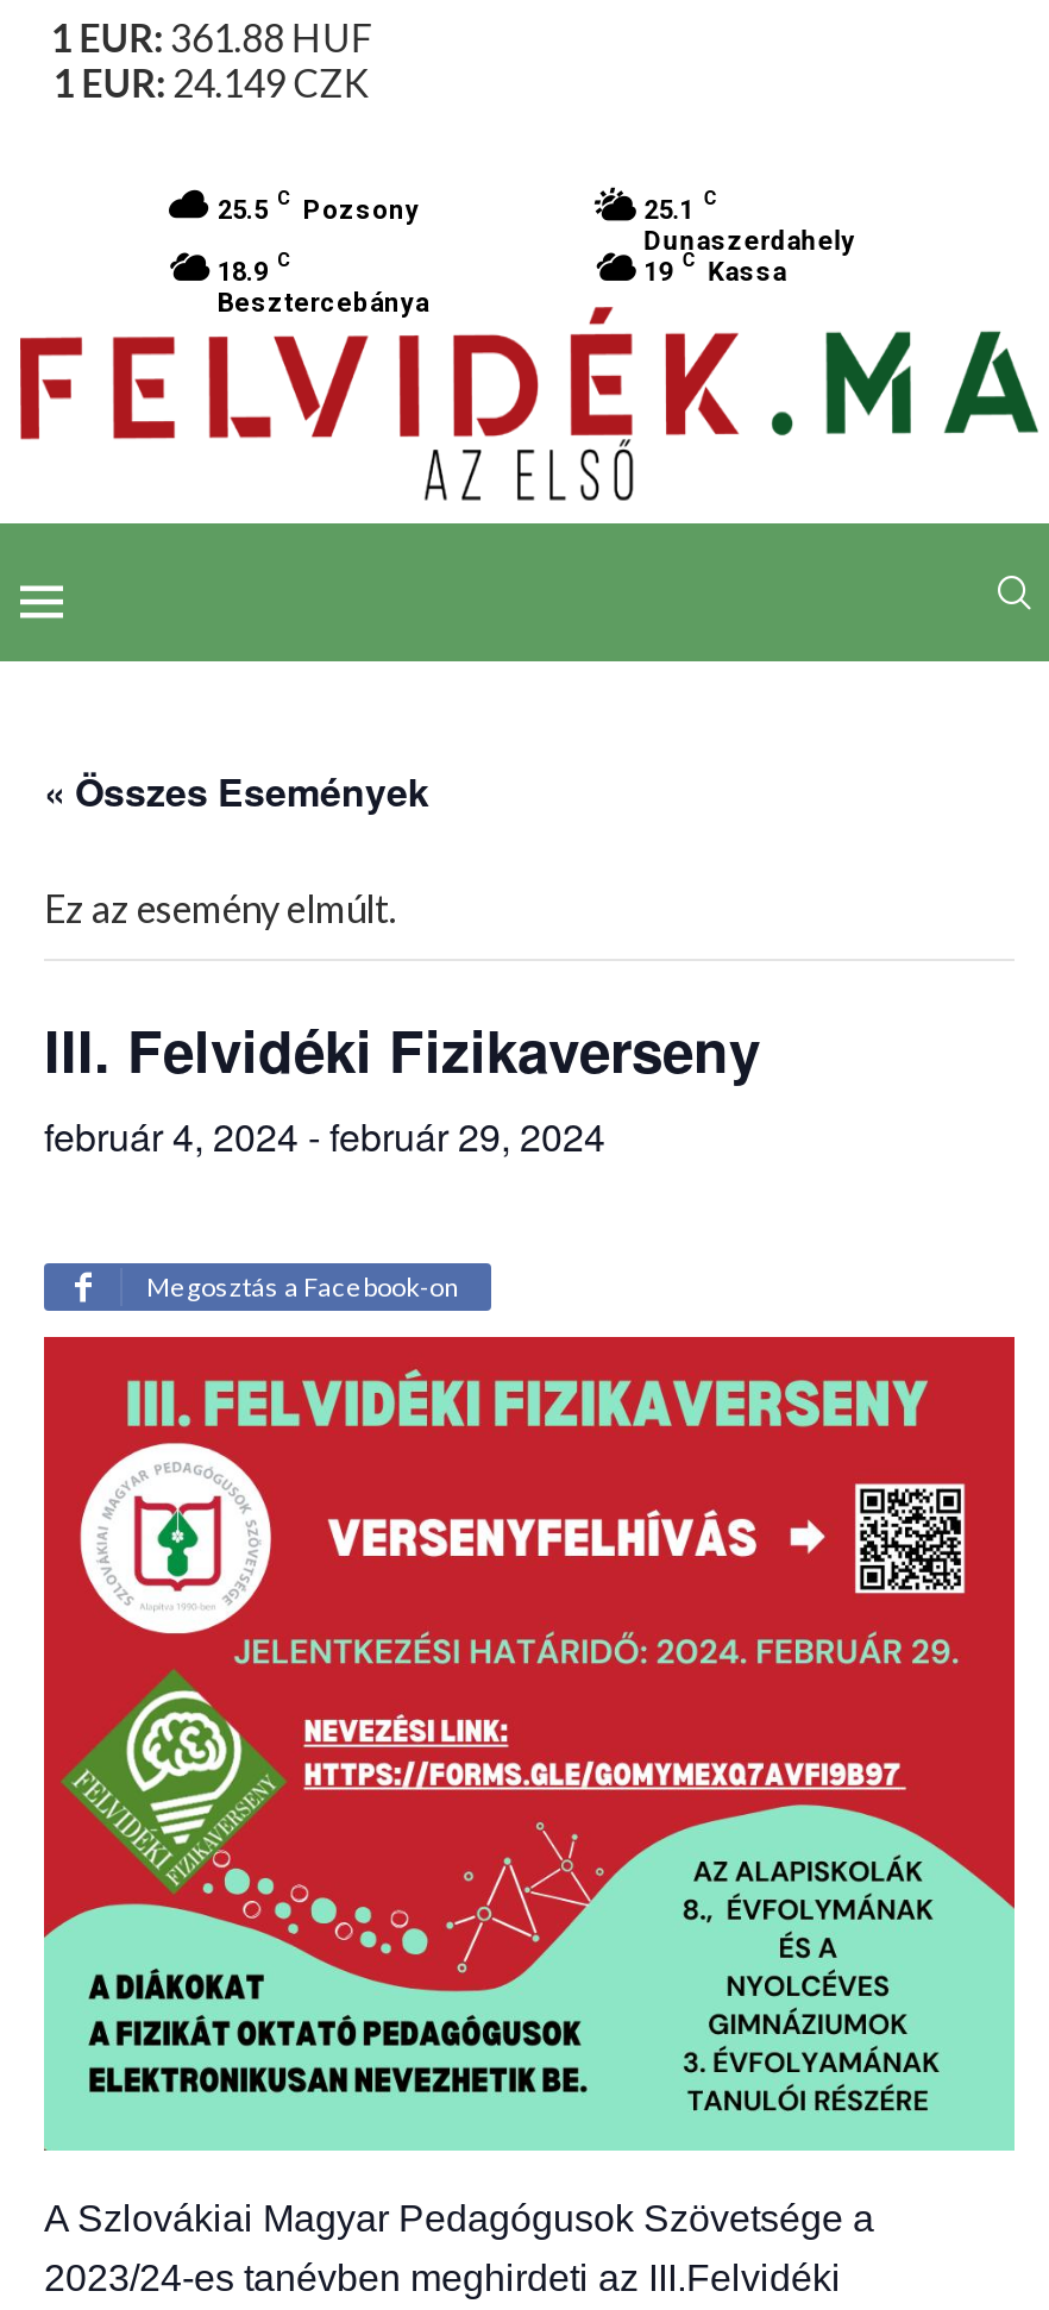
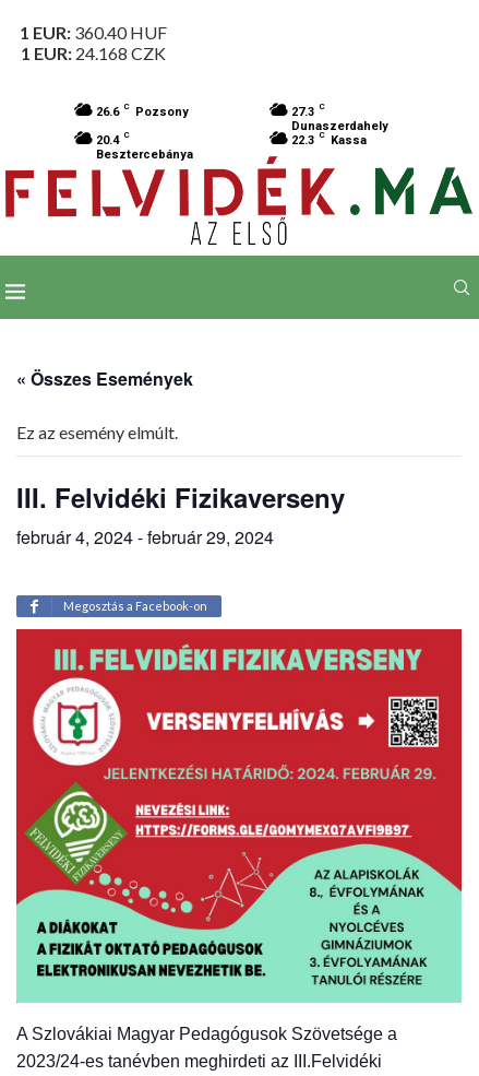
[51,14,372,59] 1 EUR: 361.88 HUF -> [19,22,167,43] 1 EUR: 360.40 HUF
[53,59,369,105] 1 EUR: 24.149 CZK -> [21,43,166,63] 1 EUR: 24.168 CZK
[218,188,420,226] 25.5 C Pozsony -> [96,102,189,119] 26.6 C Pozsony
[644,188,718,226] 25.1 C -> [292,102,325,119] 27.3 C
[218,250,291,288] 18.9 C -> [96,130,130,147] 20.4 C
[644,250,787,288] 19 C Kassa -> [292,130,367,147] 22.3 C Kassa

